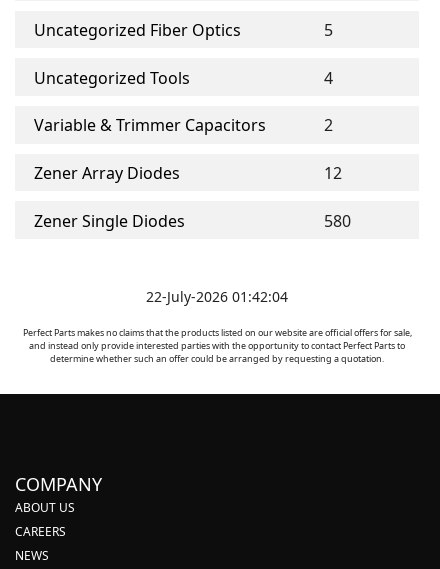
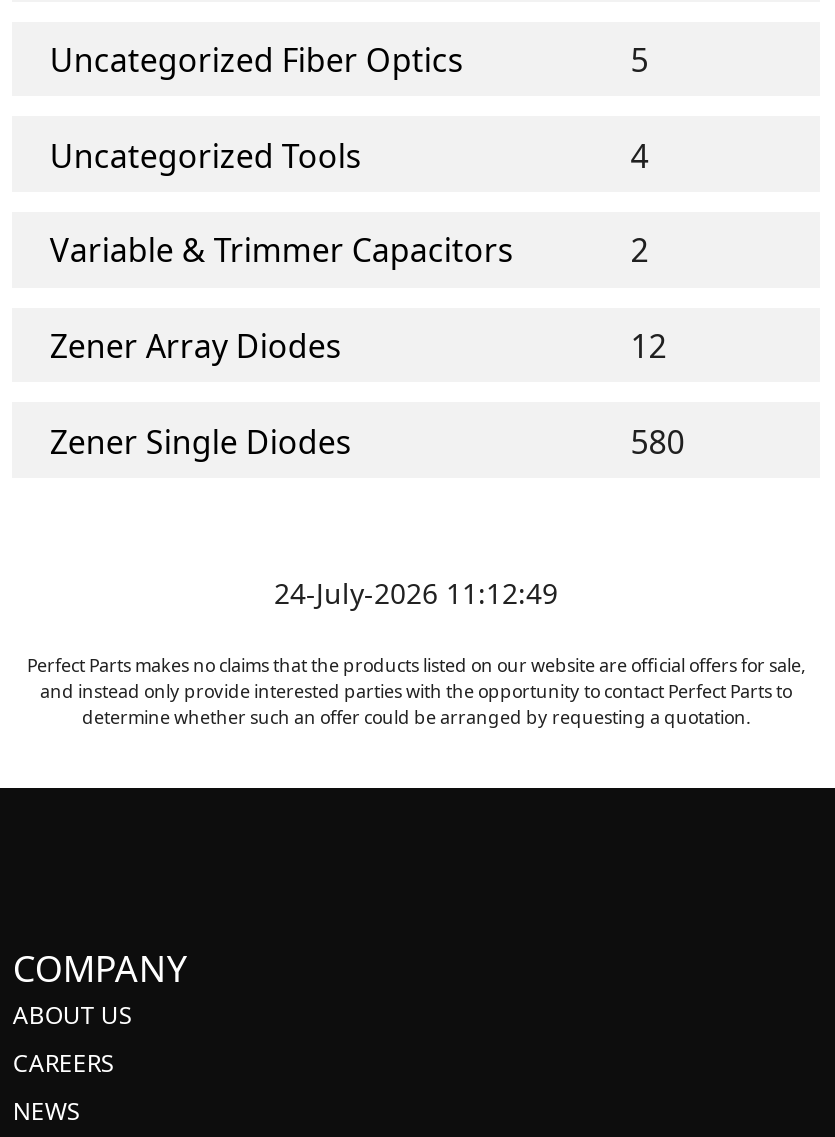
[146,287,288,306] 22-July-2026 01:42:04 -> [274,574,558,612] 24-July-2026 11:12:49

